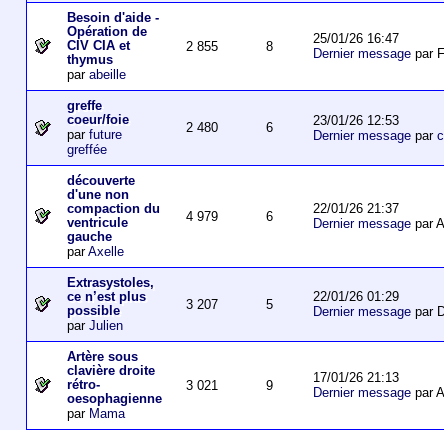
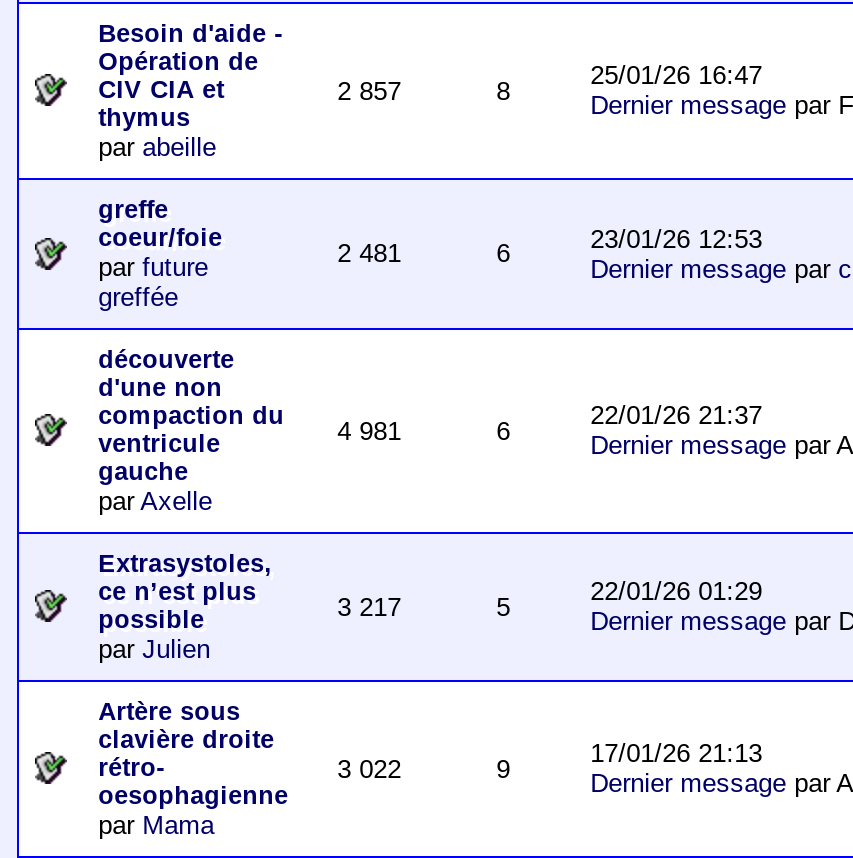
[186,39,218,54] 2 855 -> [337,77,401,107] 2 857
[186,120,218,135] 2 480 -> [337,239,401,269] 2 481
[67,202,218,224] compaction du 4 979 -> [98,403,401,447] compaction du 4 981
[186,297,218,312] 3 207 -> [337,593,401,623] 3 217
[186,378,218,393] 3 021 -> [337,755,401,785] 3 022

